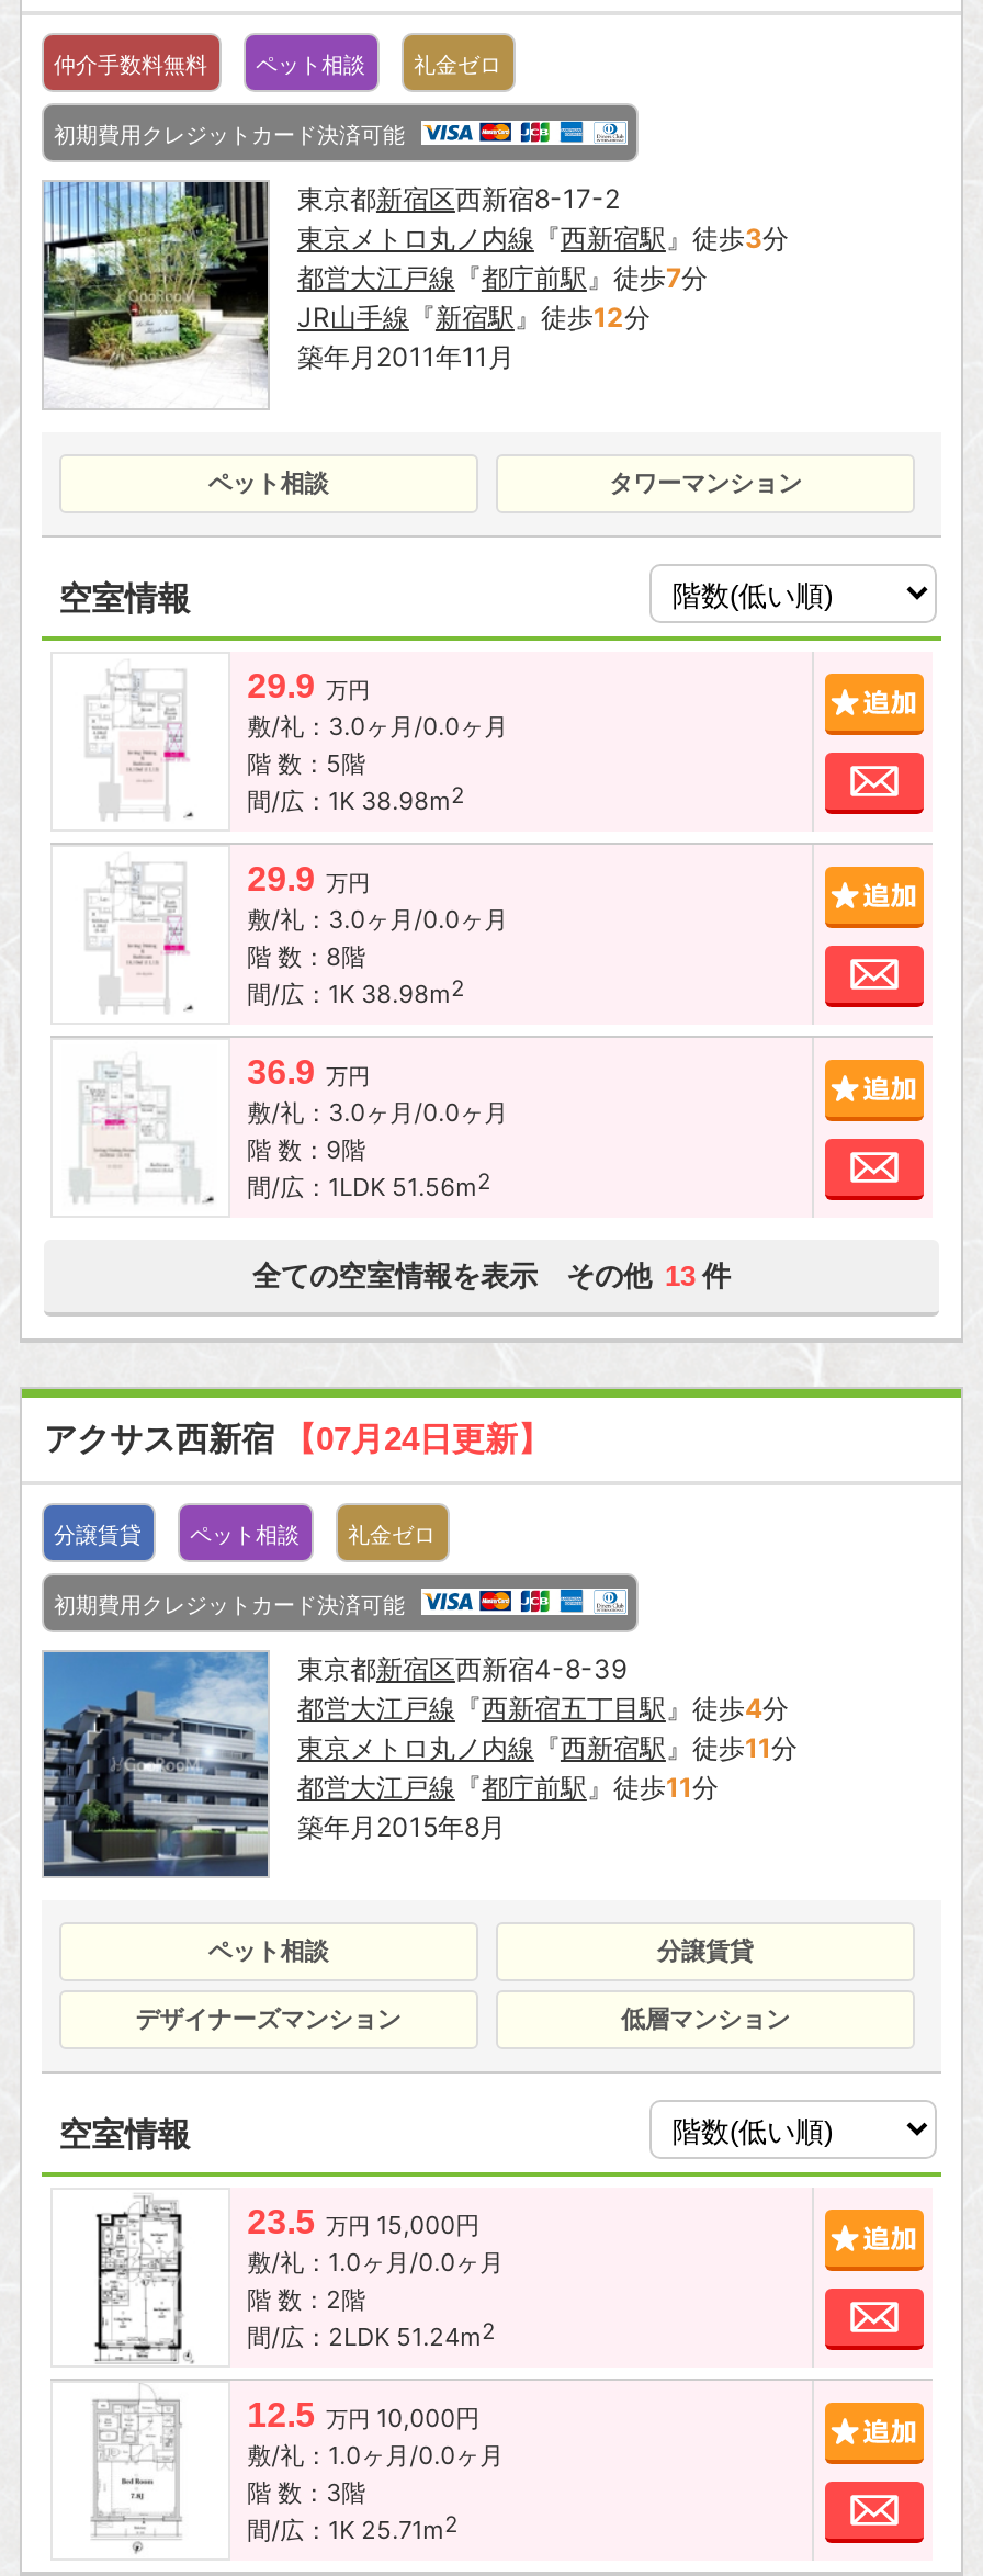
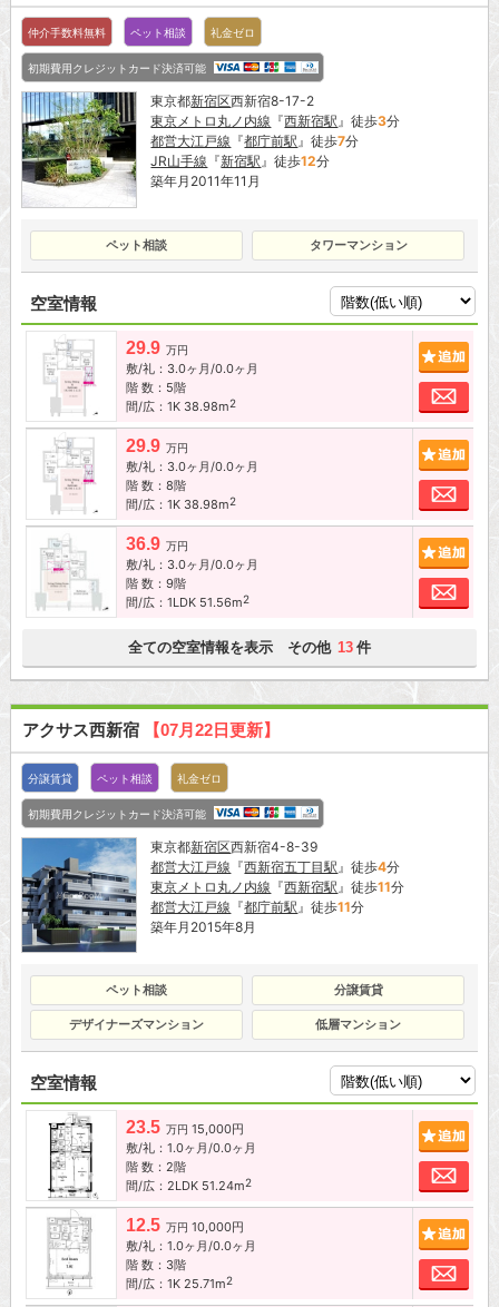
[44,1419,551,1456] アクサス西新宿【07月24日更新】 -> [22,720,280,739] アクサス西新宿【07月22日更新】

